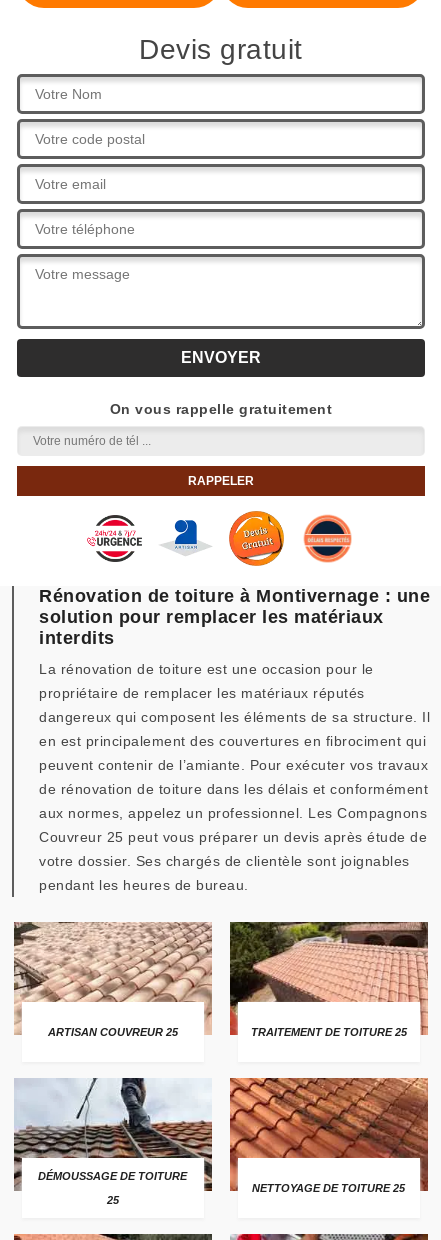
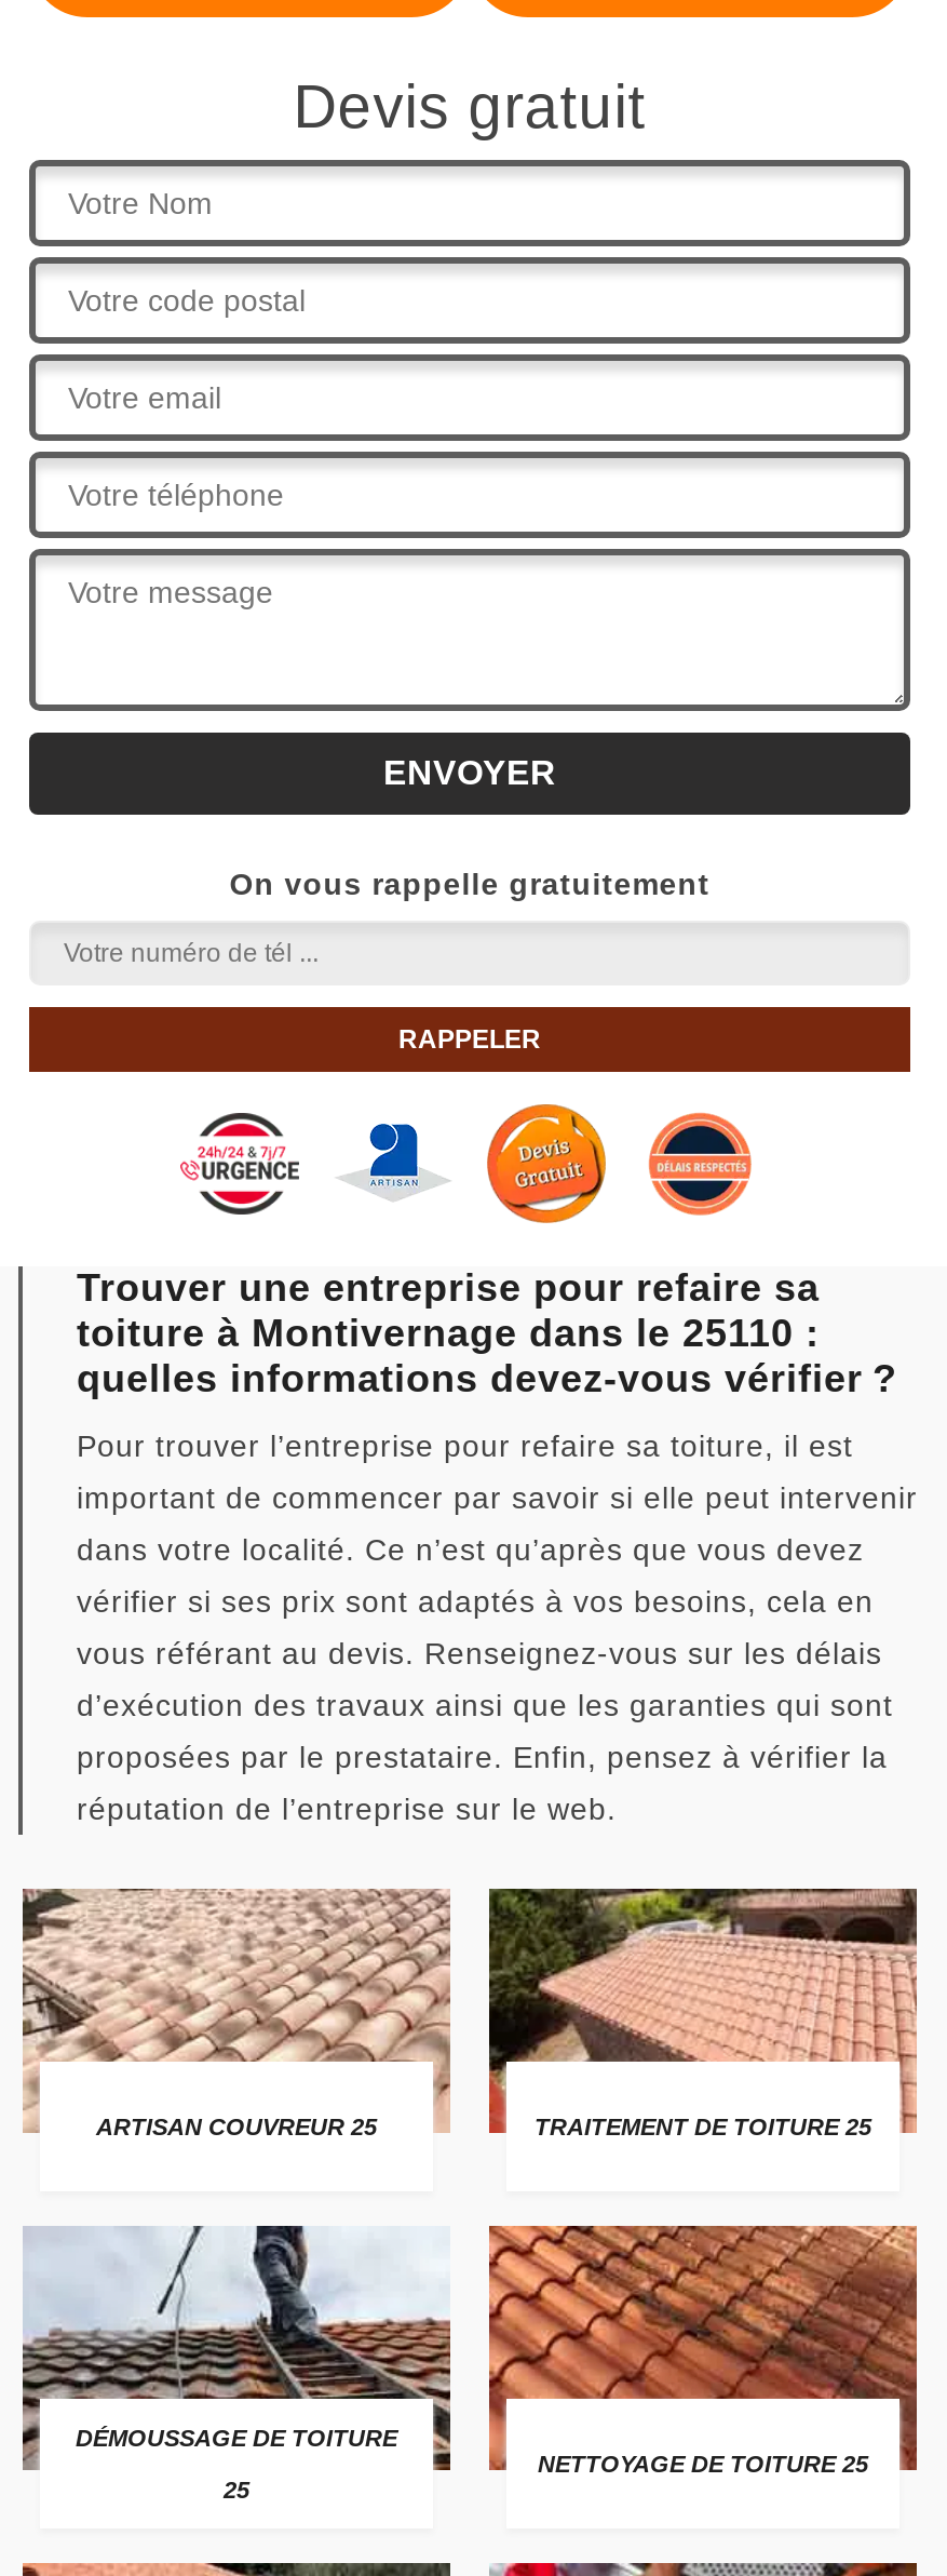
[39,586,430,893] Rénovation de toiture à Montivernage : une | solution pour remplacer les matériaux | interdits | La rénovation de toiture est une occasion pour le | propriétaire de remplacer les matériaux réputés | dangereux qui composent les éléments de sa structure. Il | en est principalement des couvertures en fibrociment qui | peuvent contenir de l’amiante. Pour exécuter vos travaux | de rénovation de toiture dans les délais et conformément | aux normes, appelez un professionnel. Les Compagnons | Couvreur 25 peut vous préparer un devis après étude de | votre dossier. Ses chargés de clientèle sont joignables | pendant les heures de bureau. -> [77,1266,918,1826] Trouver une entreprise pour refaire sa | toiture à Montivernage dans le 25110 : | quelles informations devez-vous vérifier ? | Pour trouver l’entreprise pour refaire sa toiture, il est | important de commencer par savoir si elle peut intervenir | dans votre localité. Ce n’est qu’après que vous devez | vérifier si ses prix sont adaptés à vos besoins, cela en | vous référant au devis. Renseignez-vous sur les délais | d’exécution des travaux ainsi que les garanties qui sont | proposées par le prestataire. Enfin, pensez à vérifier la | réputation de l’entreprise sur le web.

